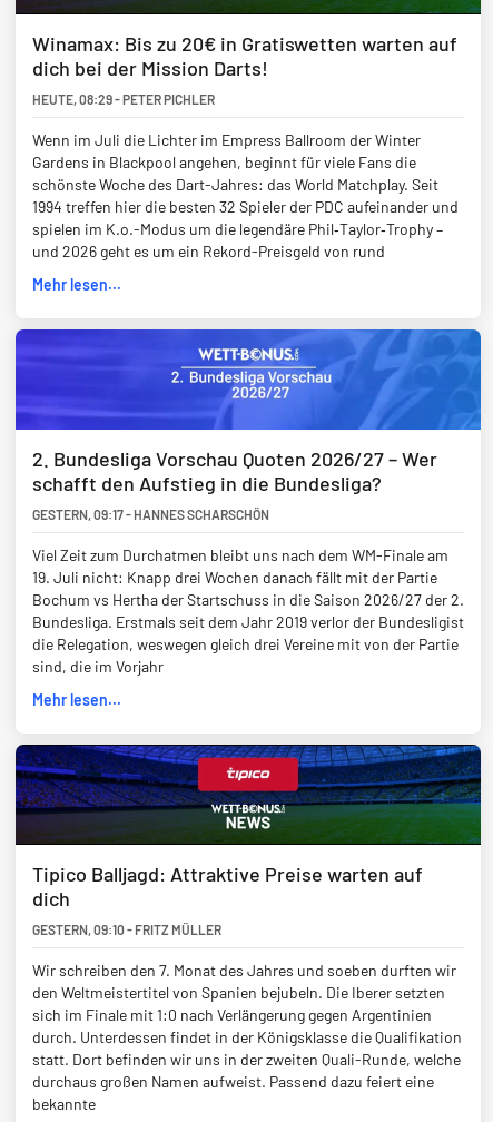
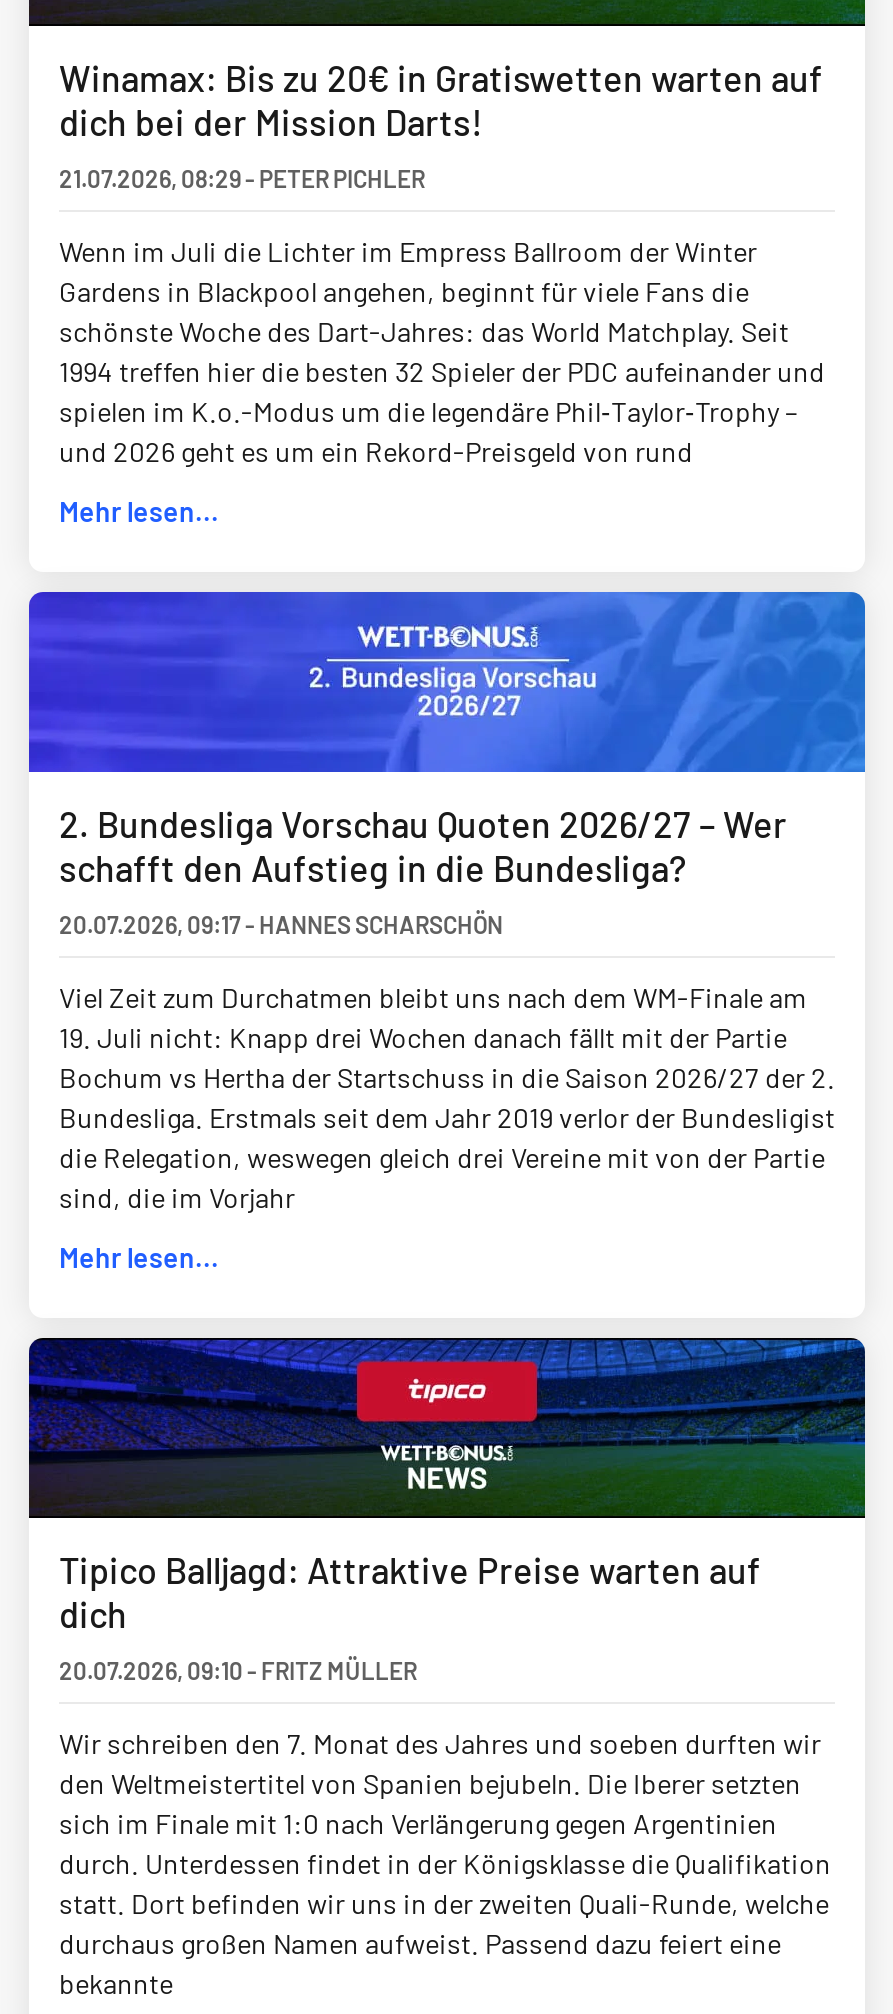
[32,91,215,107] HEUTE, 08:29 - PETER PICHLER -> [59,164,425,192] 21.07.2026, 08:29 - PETER PICHLER
[32,506,269,522] GESTERN, 09:17 - HANNES SCHARSCHÖN -> [59,910,503,938] 20.07.2026, 09:17 - HANNES SCHARSCHÖN
[32,922,221,937] GESTERN, 09:10 - FRITZ MÜLLER -> [59,1656,417,1684] 20.07.2026, 09:10 - FRITZ MÜLLER

